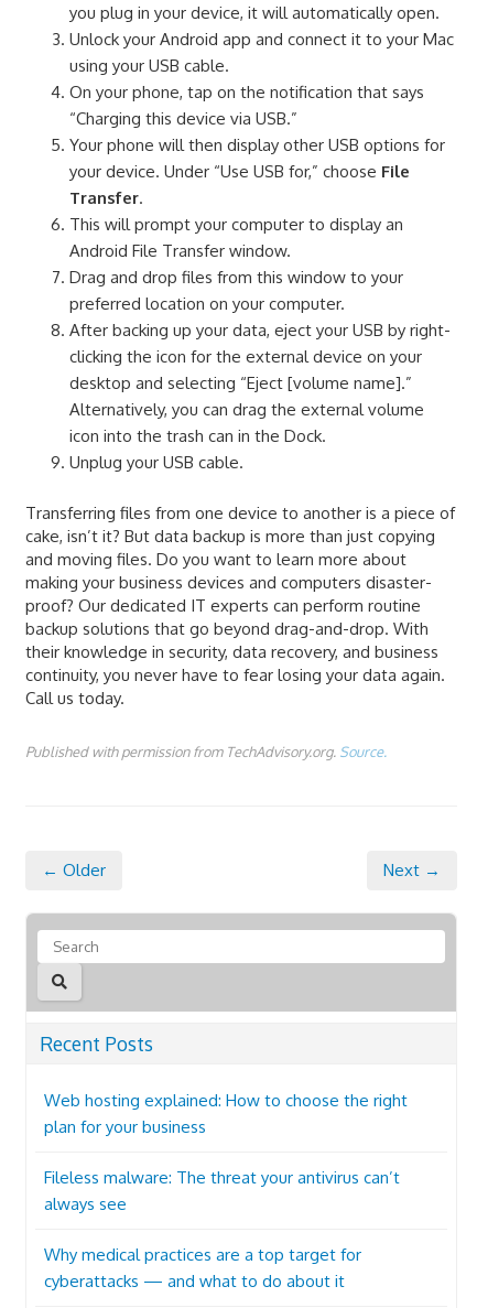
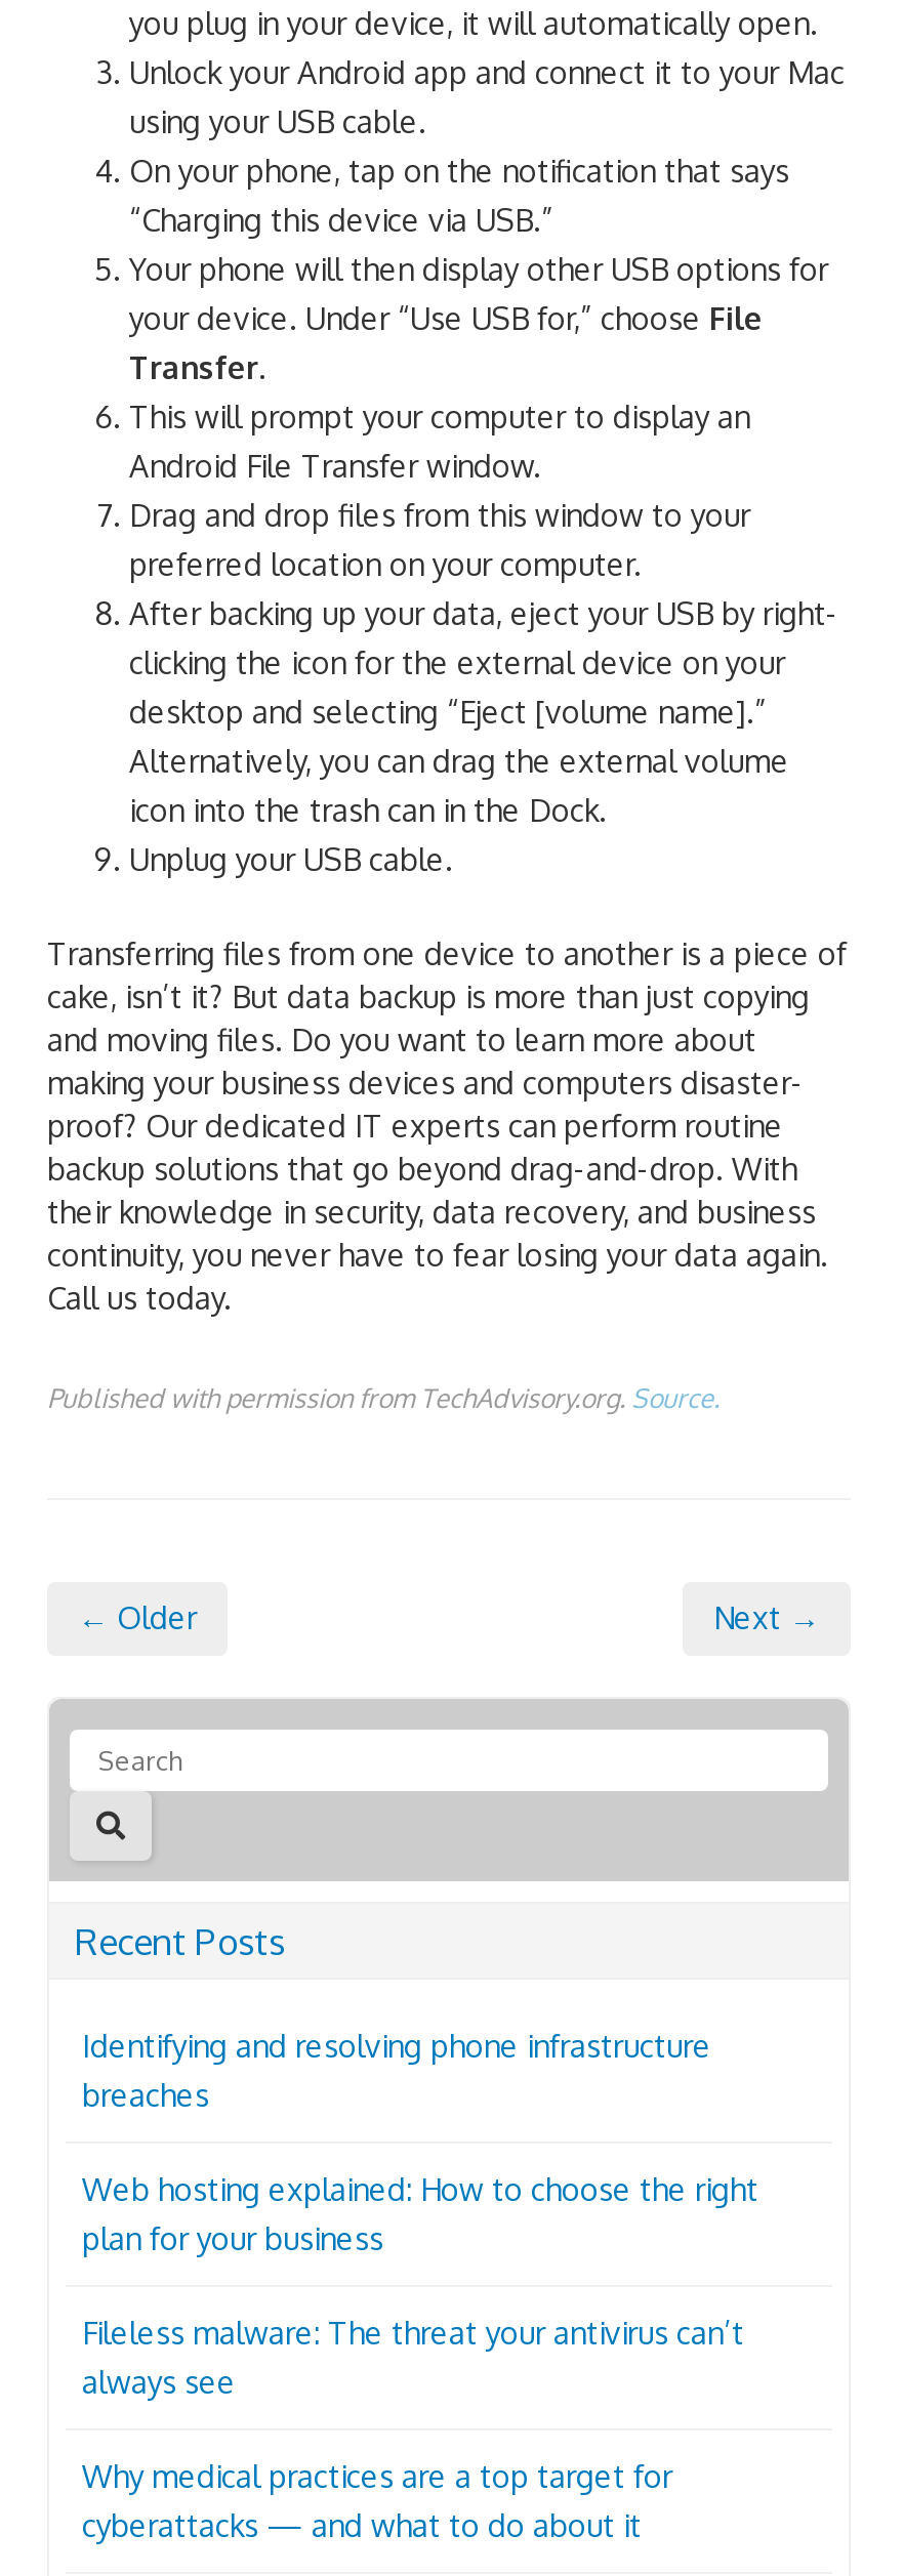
none -> [82,2026,711,2114] Identifying and resolving phone infrastructure | breaches

